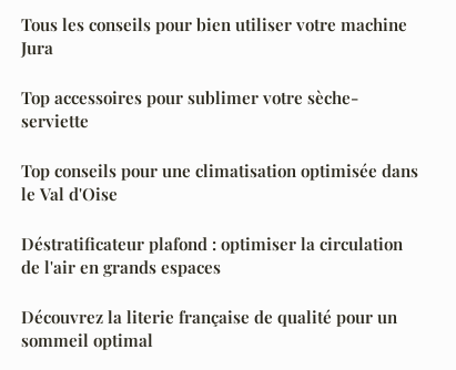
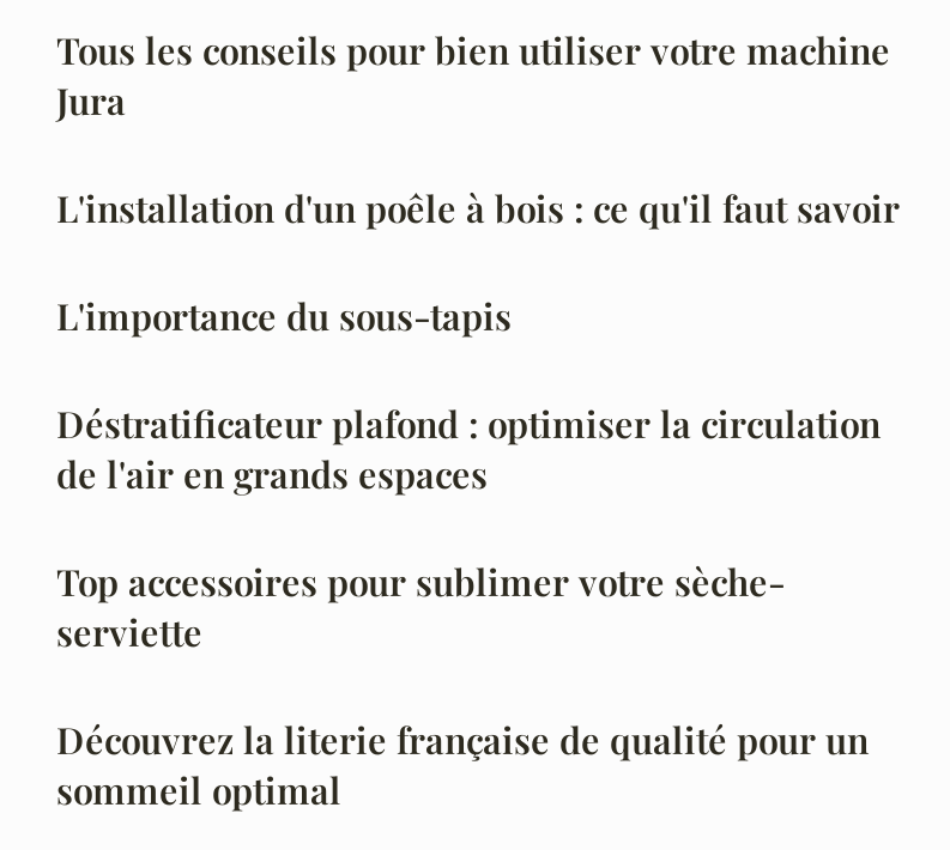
none -> [56,184,900,340] L'installation d'un poêle à bois : ce qu'il faut savoir | L'importance du sous-tapis
moved [21,86,358,132] -> [56,557,785,656]: Top accessoires pour sublimer votre sèche- | serviette
[21,159,418,205] Top conseils pour une climatisation optimisée dans | le Val d'Oise -> none
moved [21,232,403,278] -> [56,399,881,498]: Déstratificateur plafond : optimiser la circulation | de l'air en grands espaces

